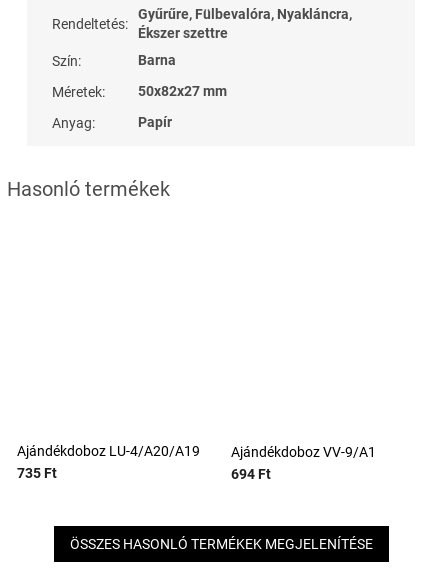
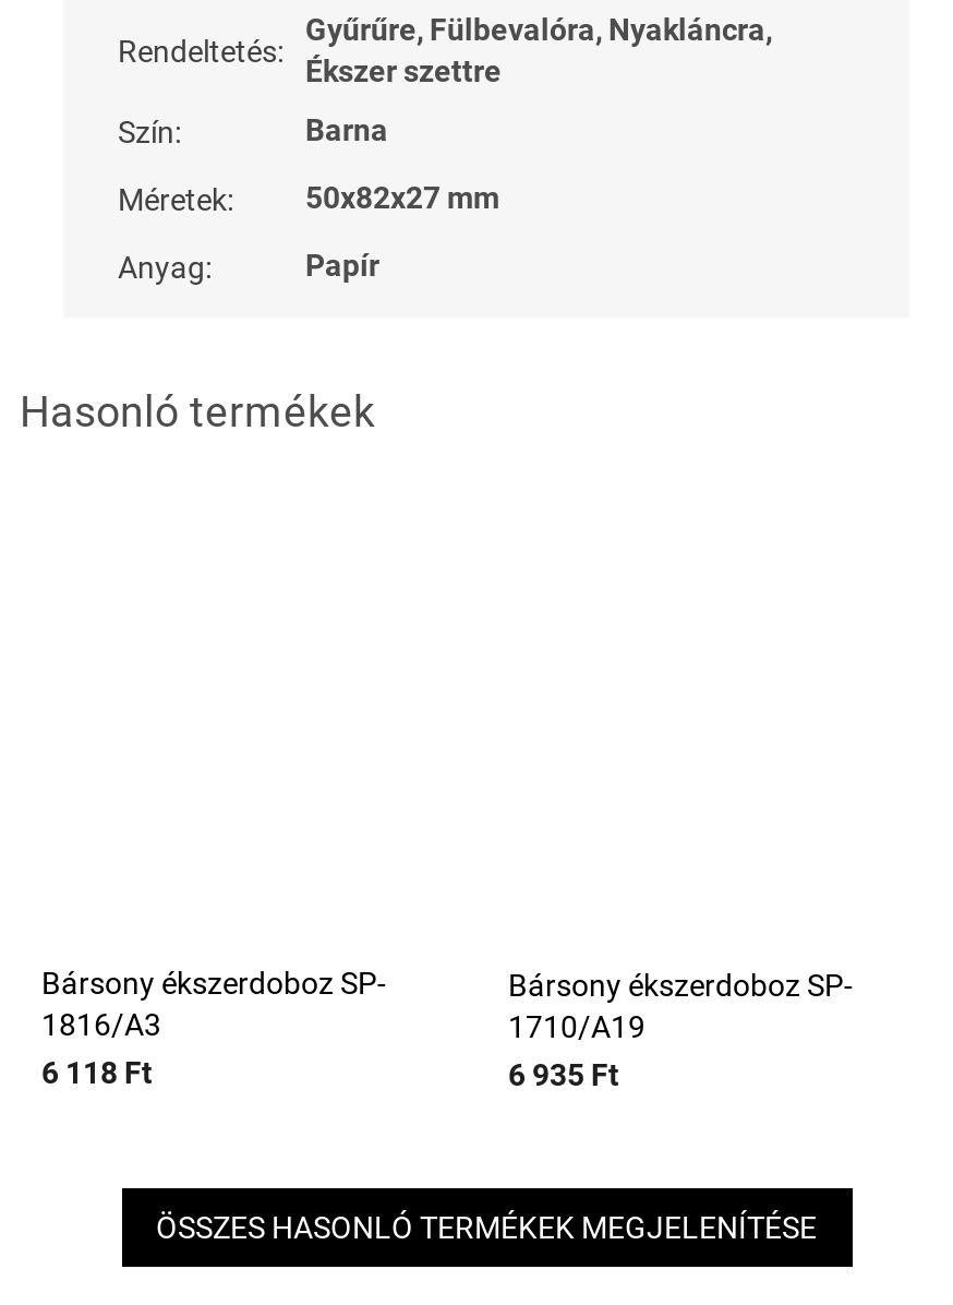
[17,443,200,481] Ajándékdoboz LU-4/A20/A19 | 735 Ft -> [41,965,386,1090] Bársony ékszerdoboz SP- | 1816/A3 | 6 118 Ft
[231,444,376,482] Ajándékdoboz VV-9/A1 | 694 Ft -> [508,968,853,1092] Bársony ékszerdoboz SP- | 1710/A19 | 6 935 Ft

